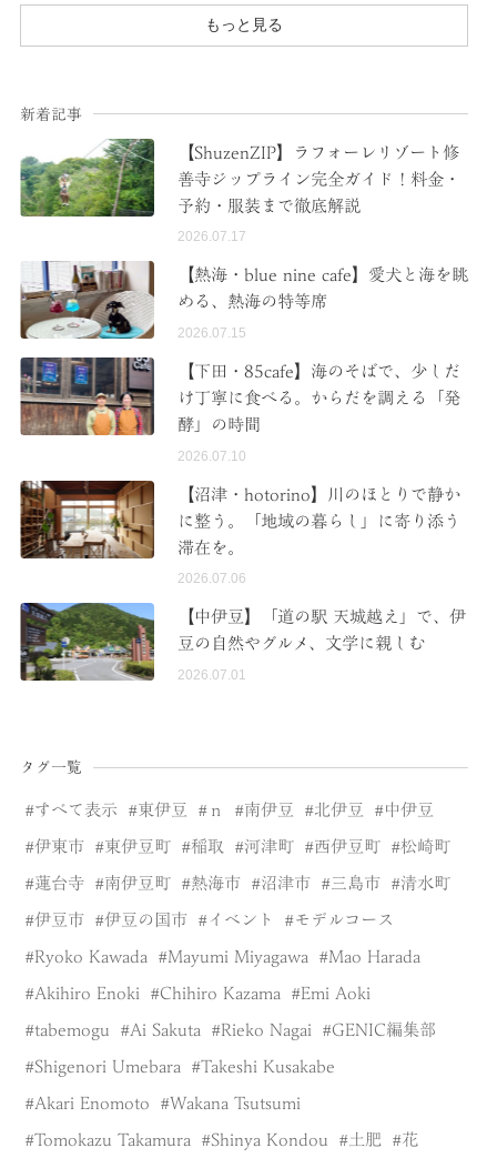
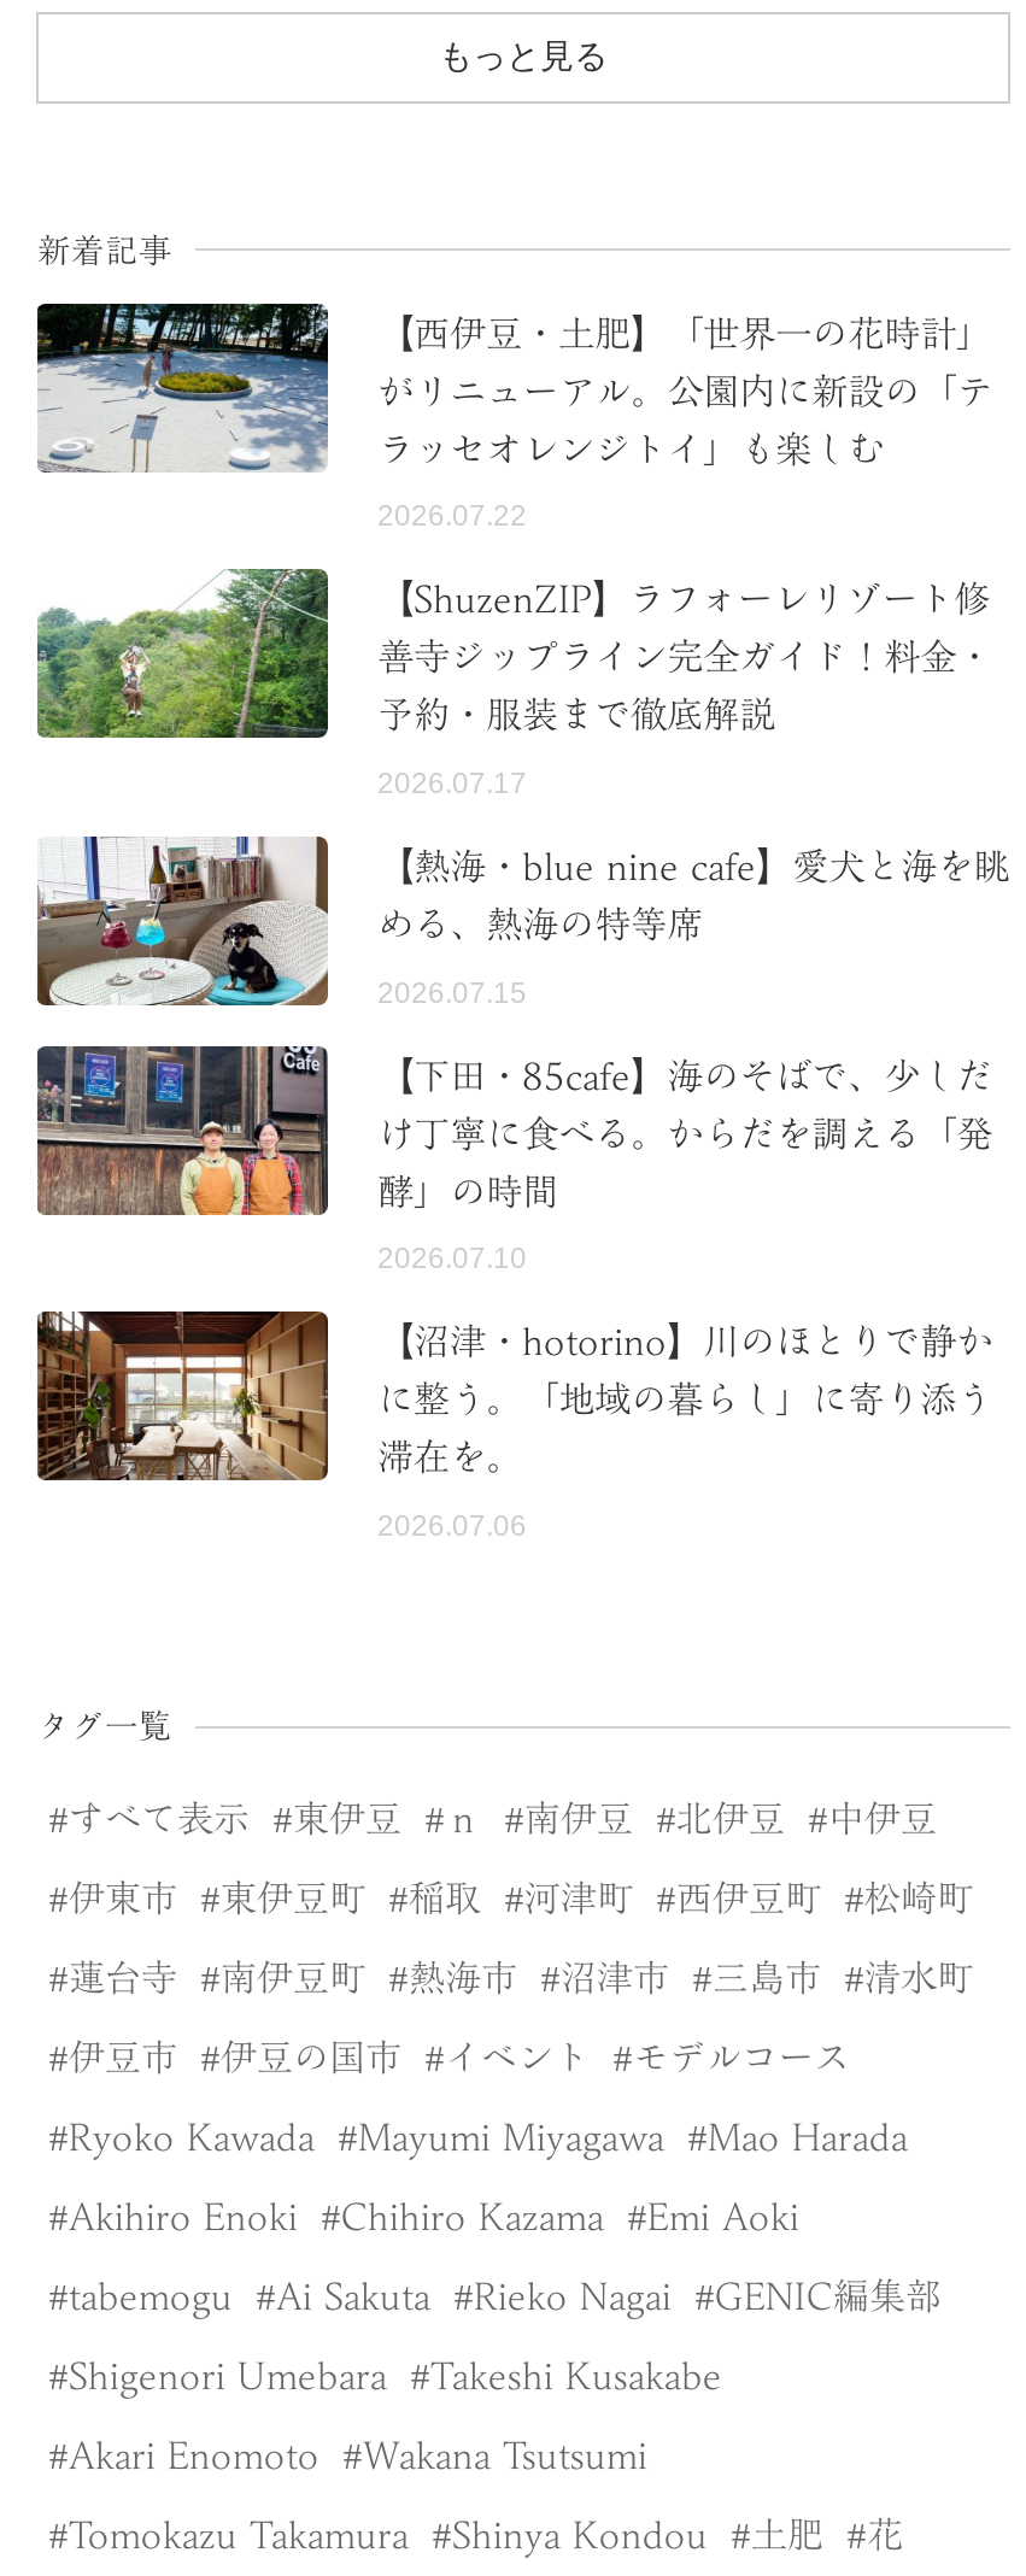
none -> [36,301,992,534] [image] | 【西伊豆・土肥】「世界一の花時計」 | がリニューアル。公園内に新設の「テ | ラッセオレンジトイ」も楽しむ | 2026.07.22
moved [19,135,468,587] -> [34,564,1009,1543]: [image] | 【ShuzenZIP】ラフォーレリゾート修 | 善寺ジップライン完全ガイド！料金・ | ... | に整う。「地域の暮らし」に寄り添う | 2026.07.06
[19,602,465,683] [image] | 【中伊豆】「道の駅 天城越え」で、伊 | 豆の自然やグルメ、文学に親しむ | 2026.07.01 -> none

